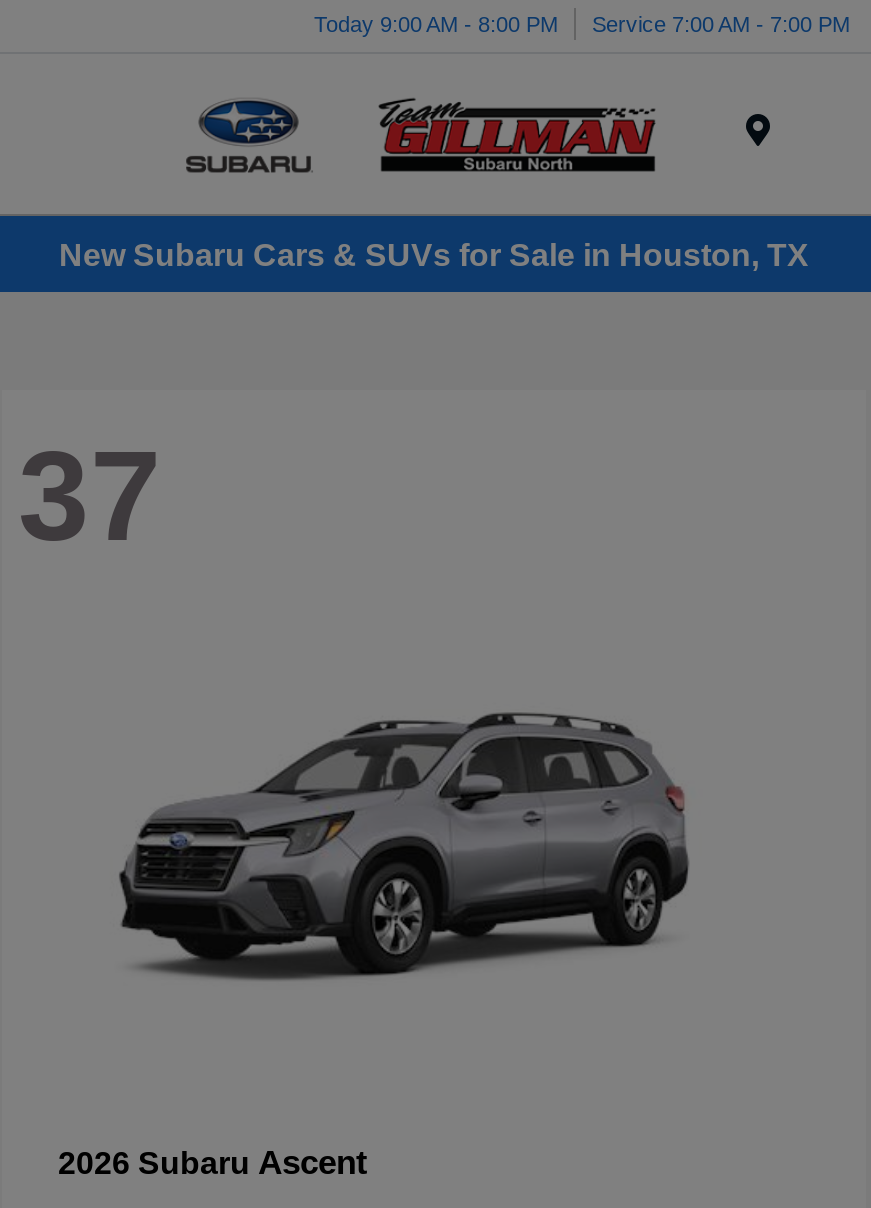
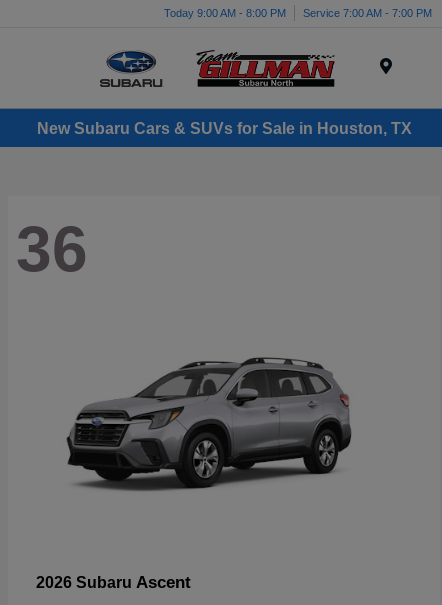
[18,423,162,567] 37 -> [16,213,88,285] 36

